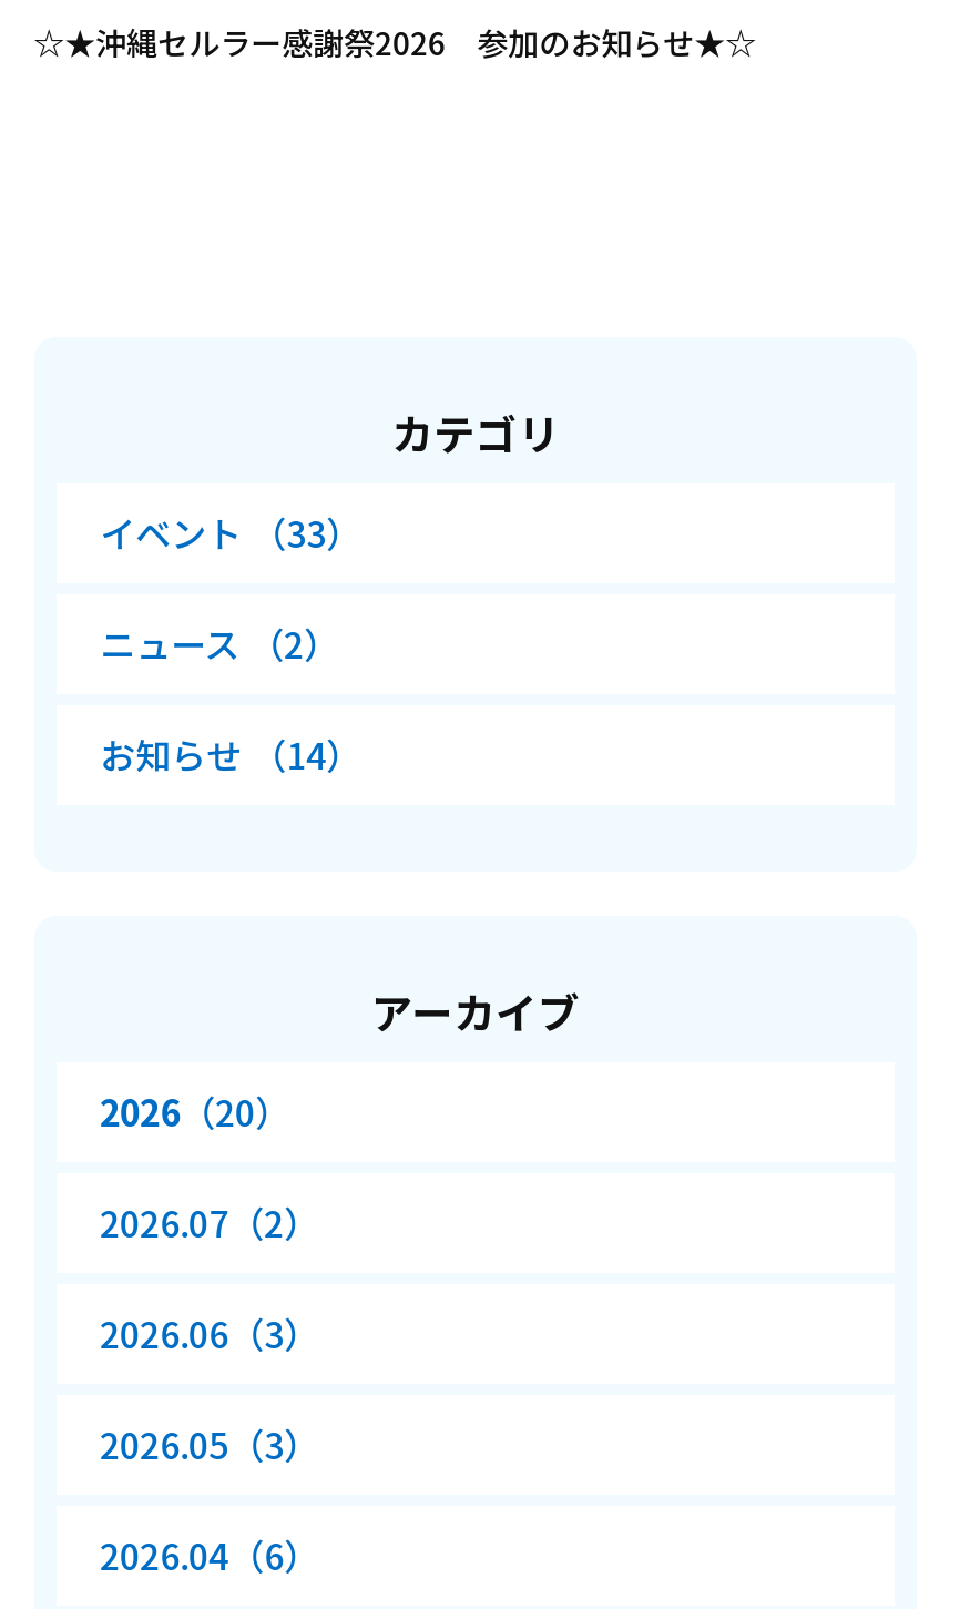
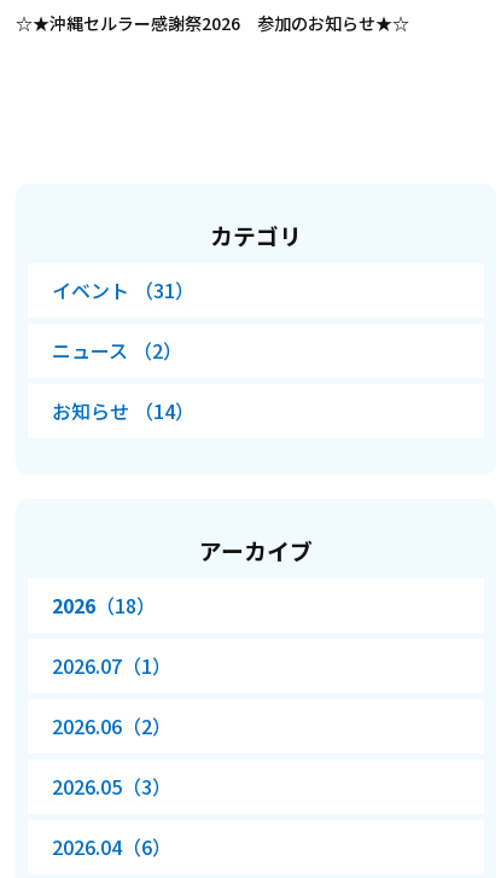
[100,506,362,559] イベント （33） -> [51,276,194,305] イベント （31）
[100,1085,291,1138] 2026（20） -> [51,591,155,620] 2026（18）
[100,1196,319,1249] 2026.07（2） -> [51,651,171,680] 2026.07（1）
[100,1307,319,1360] 2026.06（3） -> [51,712,171,741] 2026.06（2）

